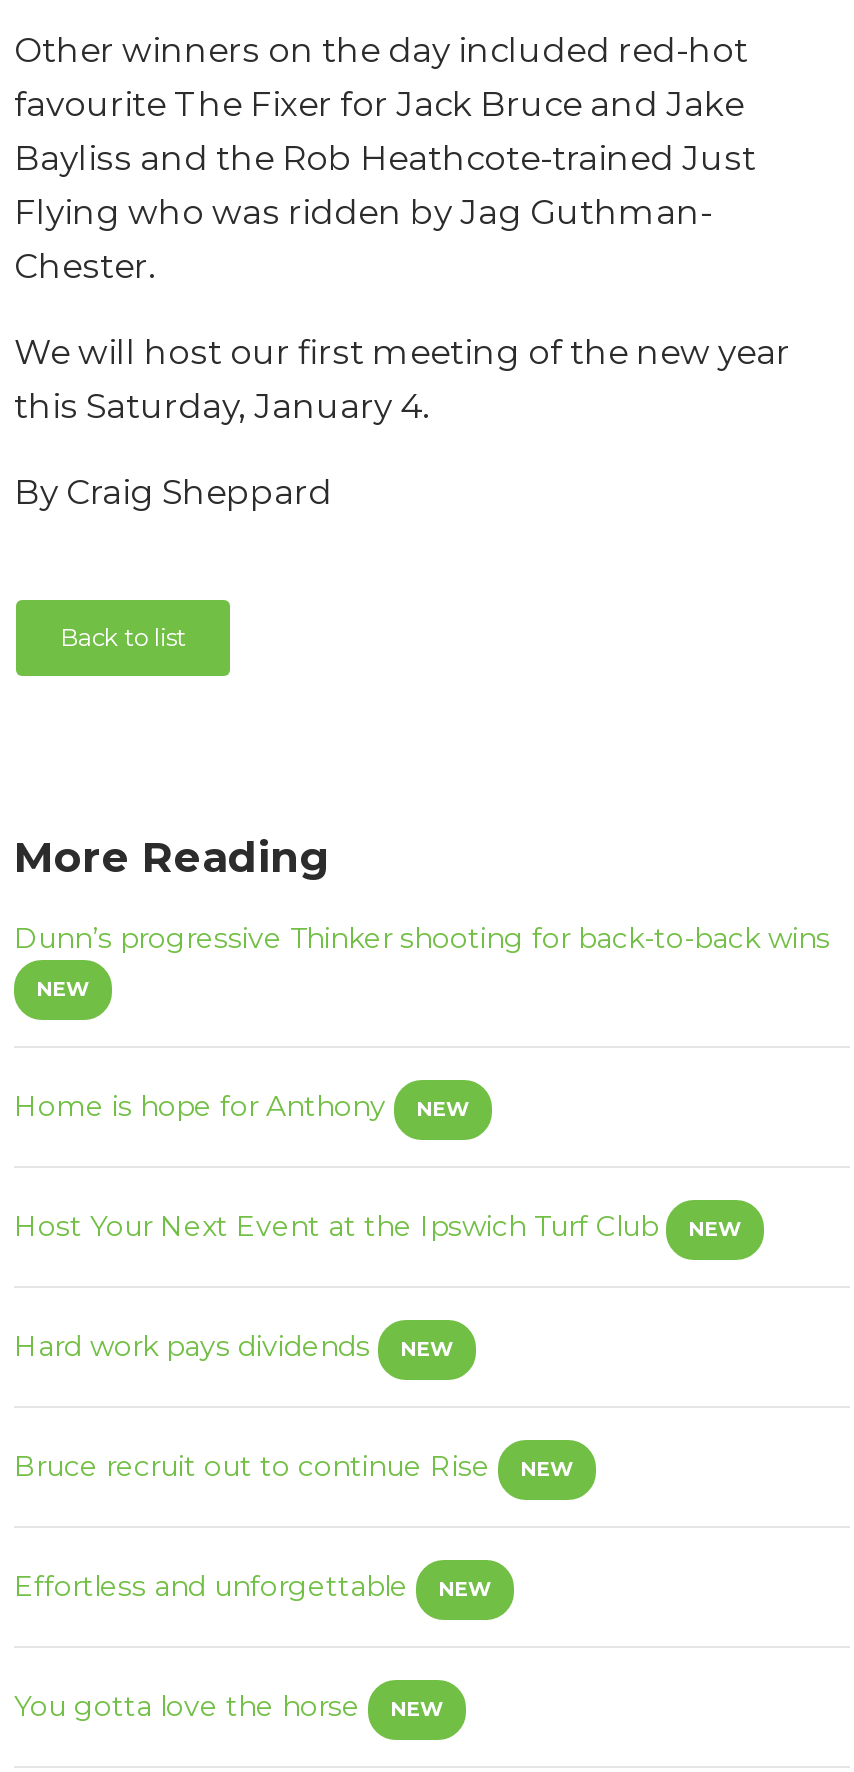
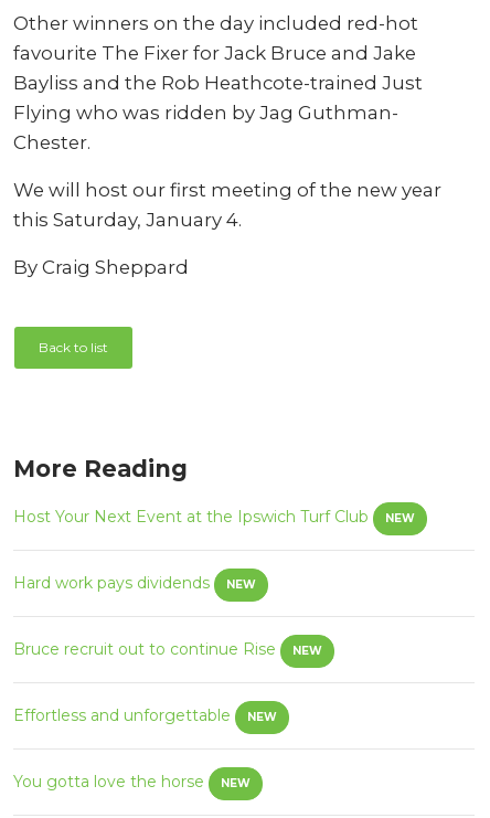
[14,920,830,1124] Dunn’s progressive Thinker shooting for back-to-back wins | NEW | Home is hope for Anthony | NEW -> none

